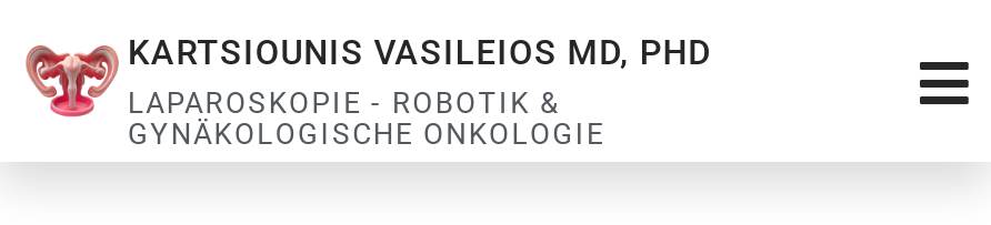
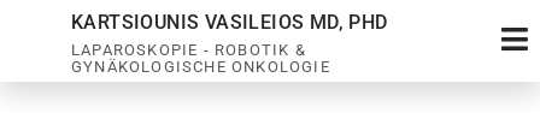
[23,42,121,120] [image] -> none

